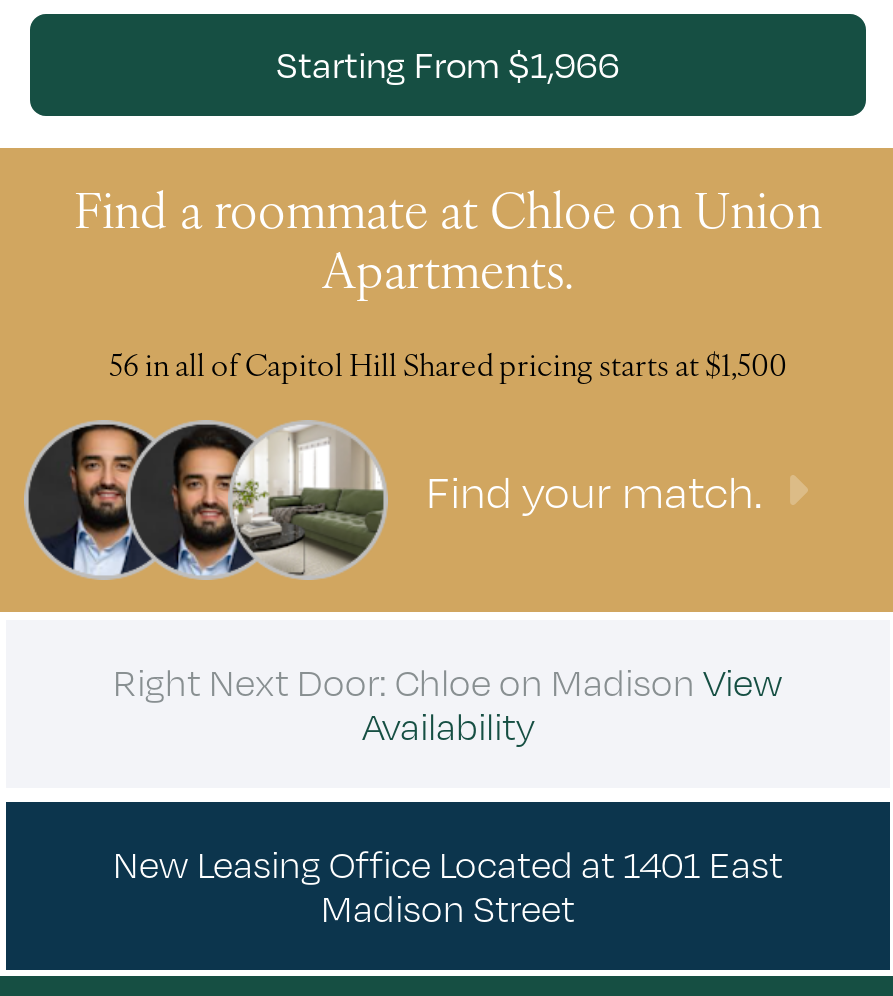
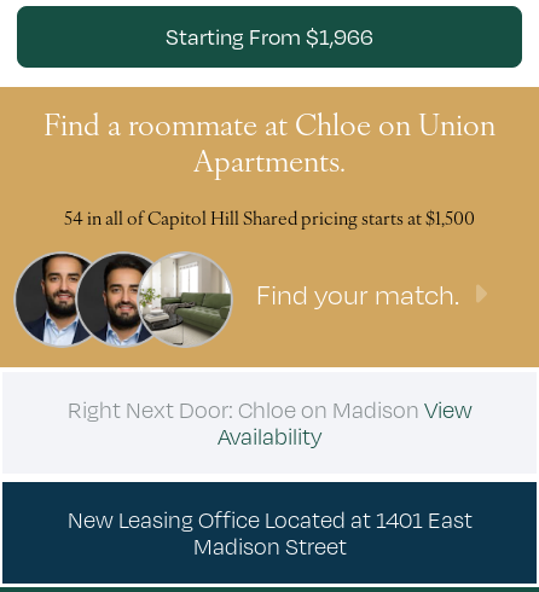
[109,343,787,385] 56 in all of Capitol Hill Shared pricing starts at $1,500 -> [64,205,475,230] 54 in all of Capitol Hill Shared pricing starts at $1,500

